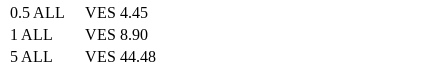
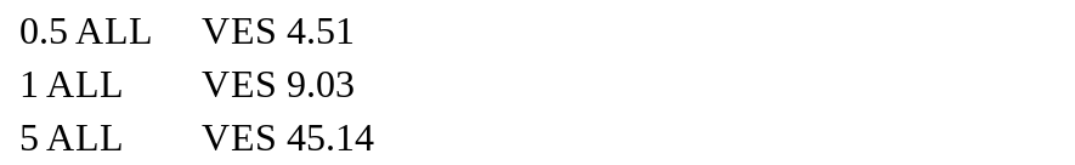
[10,4,148,21] 0.5 ALL VES 4.45 -> [19,9,355,50] 0.5 ALL VES 4.51
[10,26,148,43] 1 ALL VES 8.90 -> [19,62,355,104] 1 ALL VES 9.03
[10,48,156,65] 5 ALL VES 44.48 -> [19,116,374,157] 5 ALL VES 45.14

